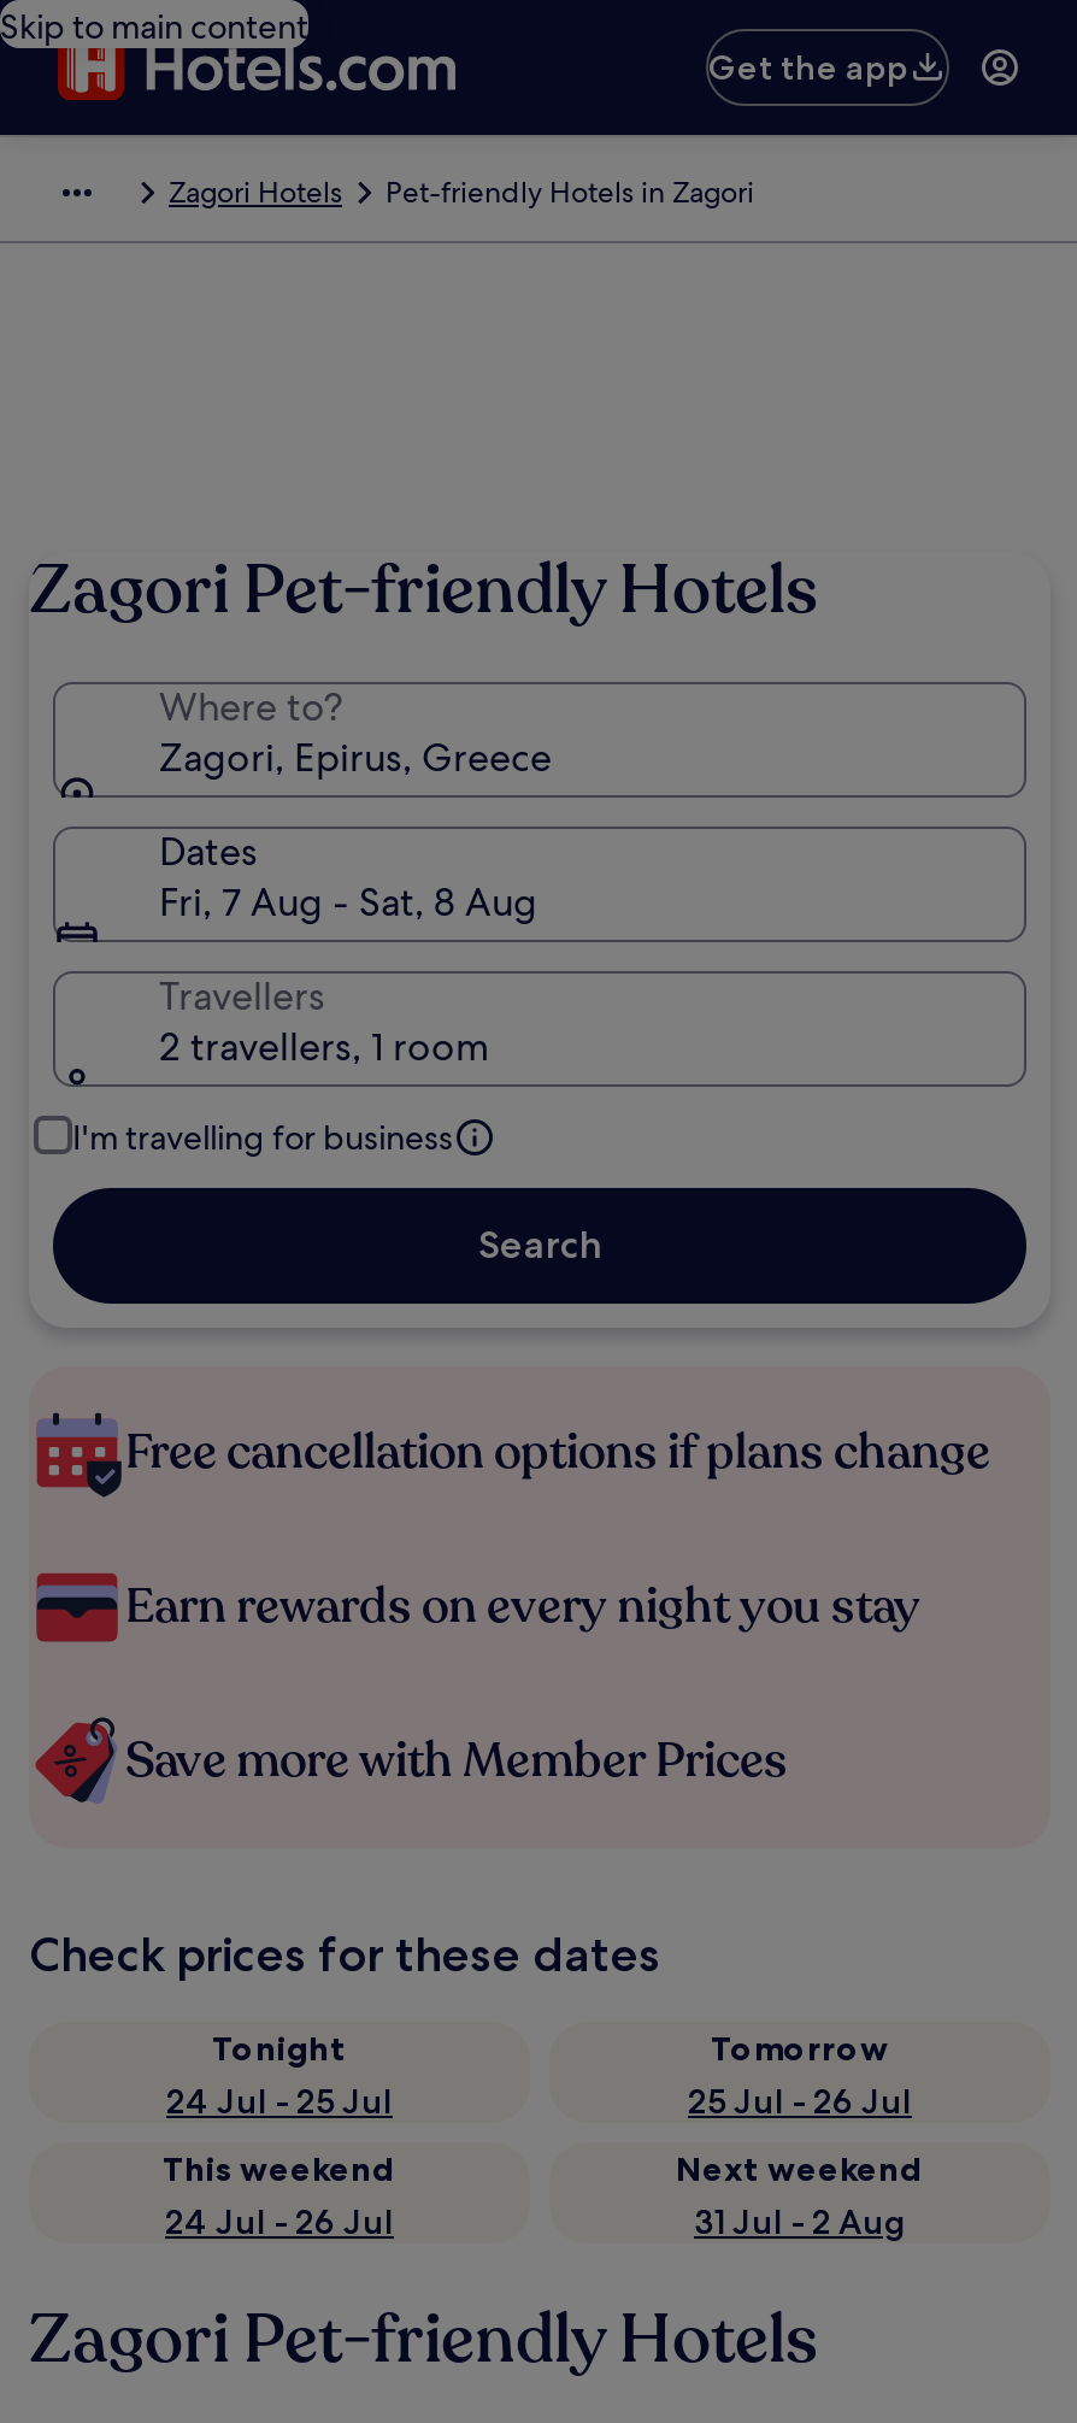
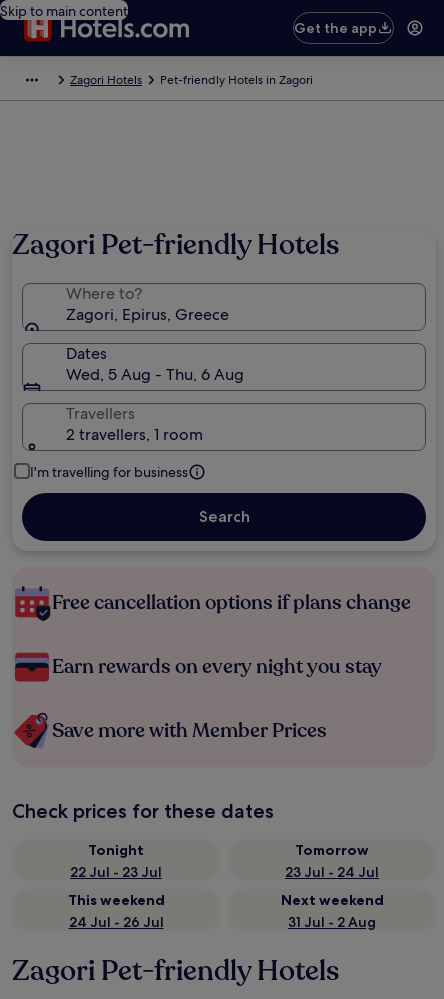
[159,877,537,928] Fri, 7 Aug - Sat, 8 Aug -> [66,364,244,385] Wed, 5 Aug - Thu, 6 Aug
[166,2080,393,2123] 24 Jul - 25 Jul -> [70,863,162,881] 22 Jul - 23 Jul
[688,2080,912,2123] 25 Jul - 26 Jul -> [285,863,379,881] 23 Jul - 24 Jul

